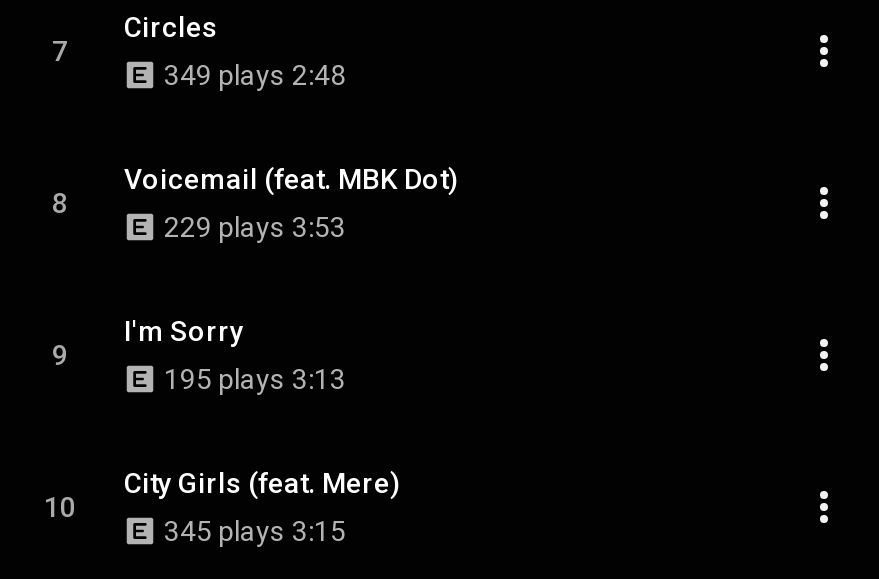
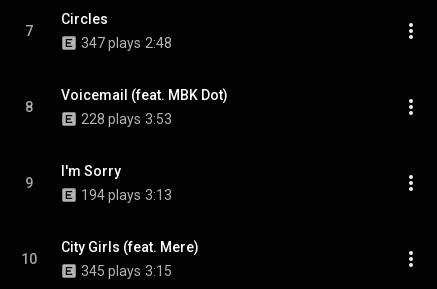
[164,59,346,91] 349 plays 2:48 -> [81,35,172,51] 347 plays 2:48
[164,211,346,243] 229 plays 3:53 -> [81,111,172,127] 228 plays 3:53
[164,363,346,395] 195 plays 3:13 -> [81,187,172,203] 194 plays 3:13

